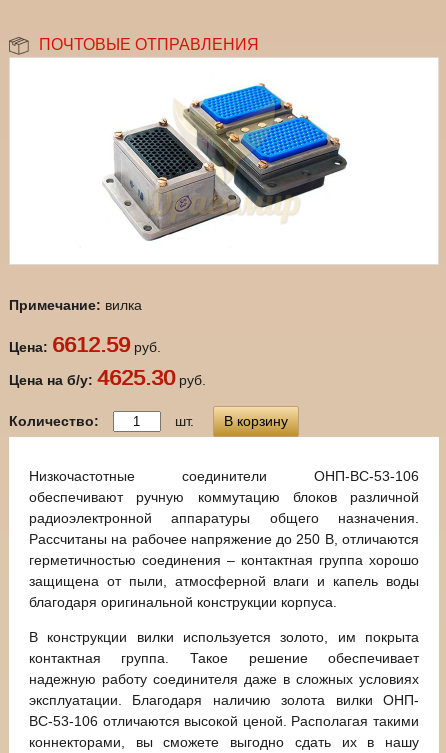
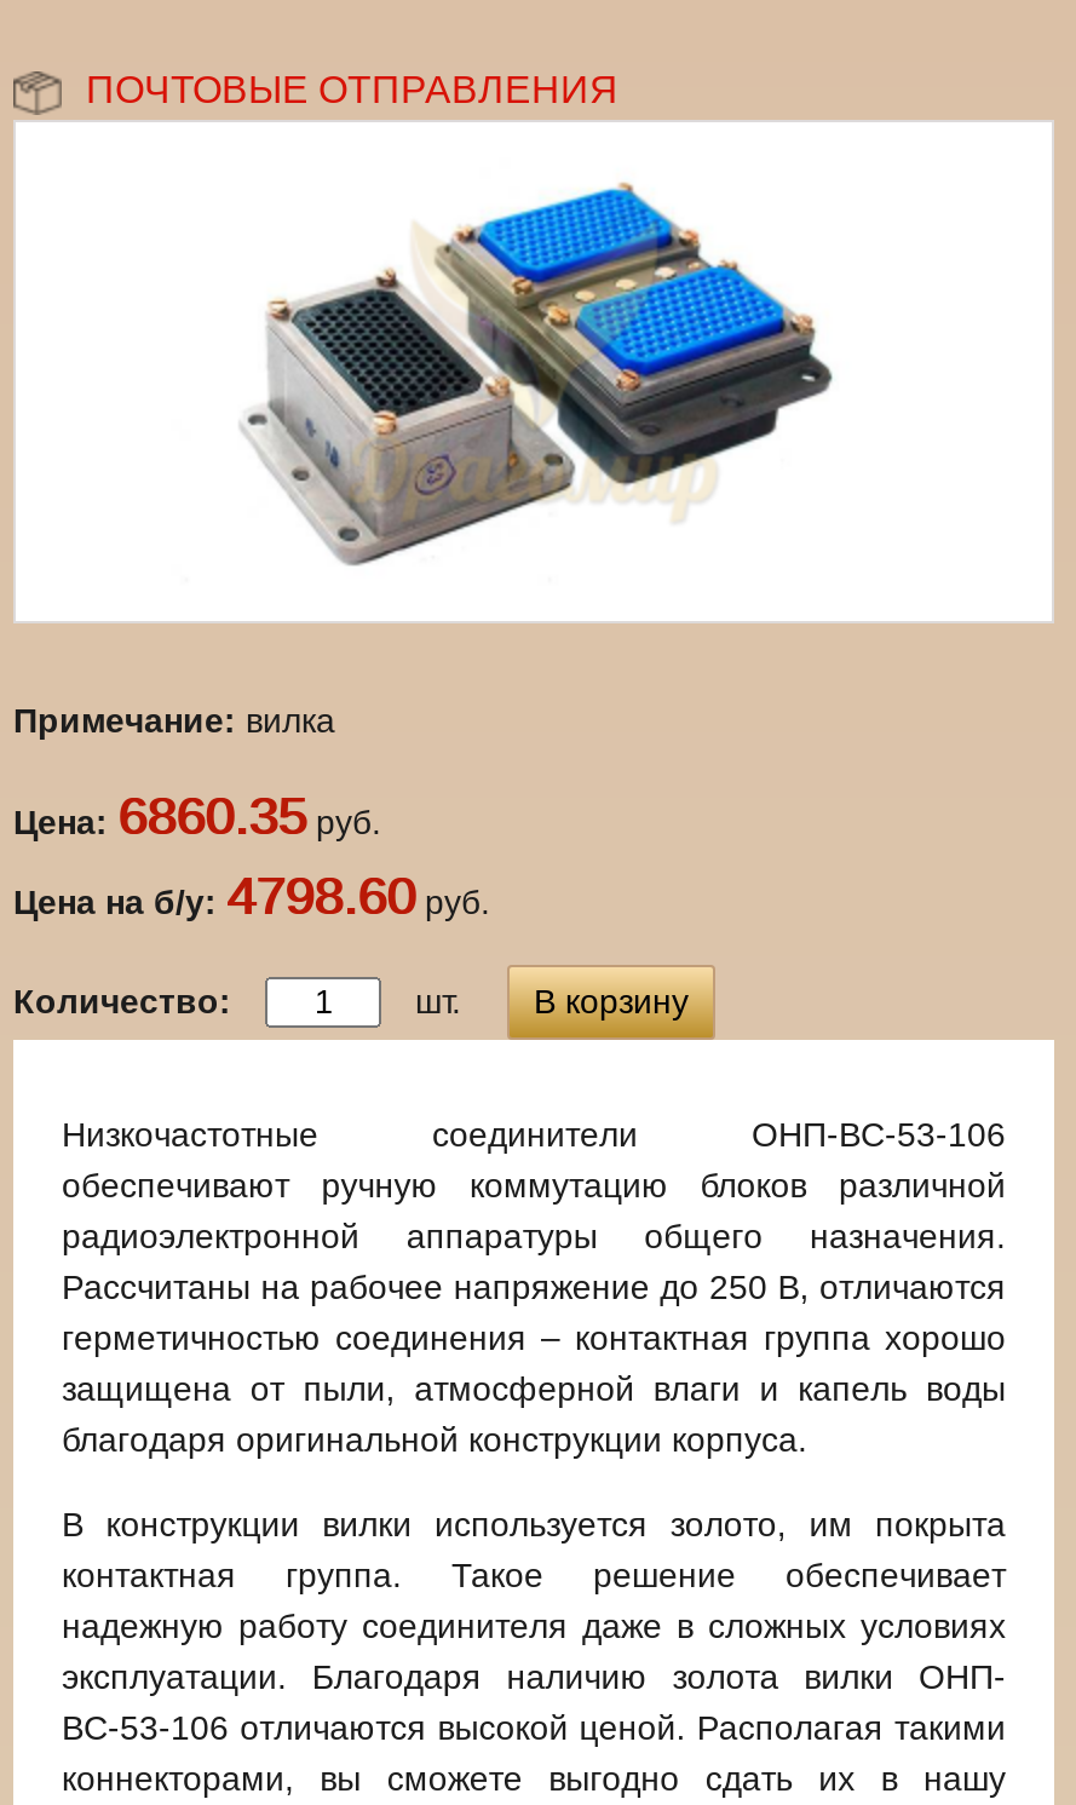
[9,332,161,357] Цена: 6612.59 руб. -> [13,786,381,846] Цена: 6860.35 руб.
[9,365,206,390] Цена на б/у: 4625.30 руб. -> [13,866,490,926] Цена на б/у: 4798.60 руб.

